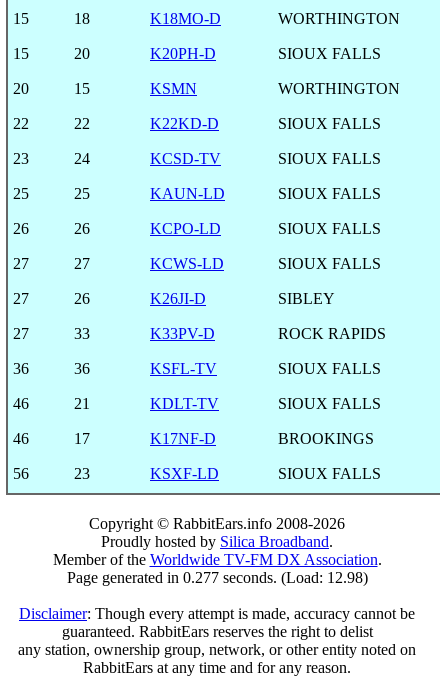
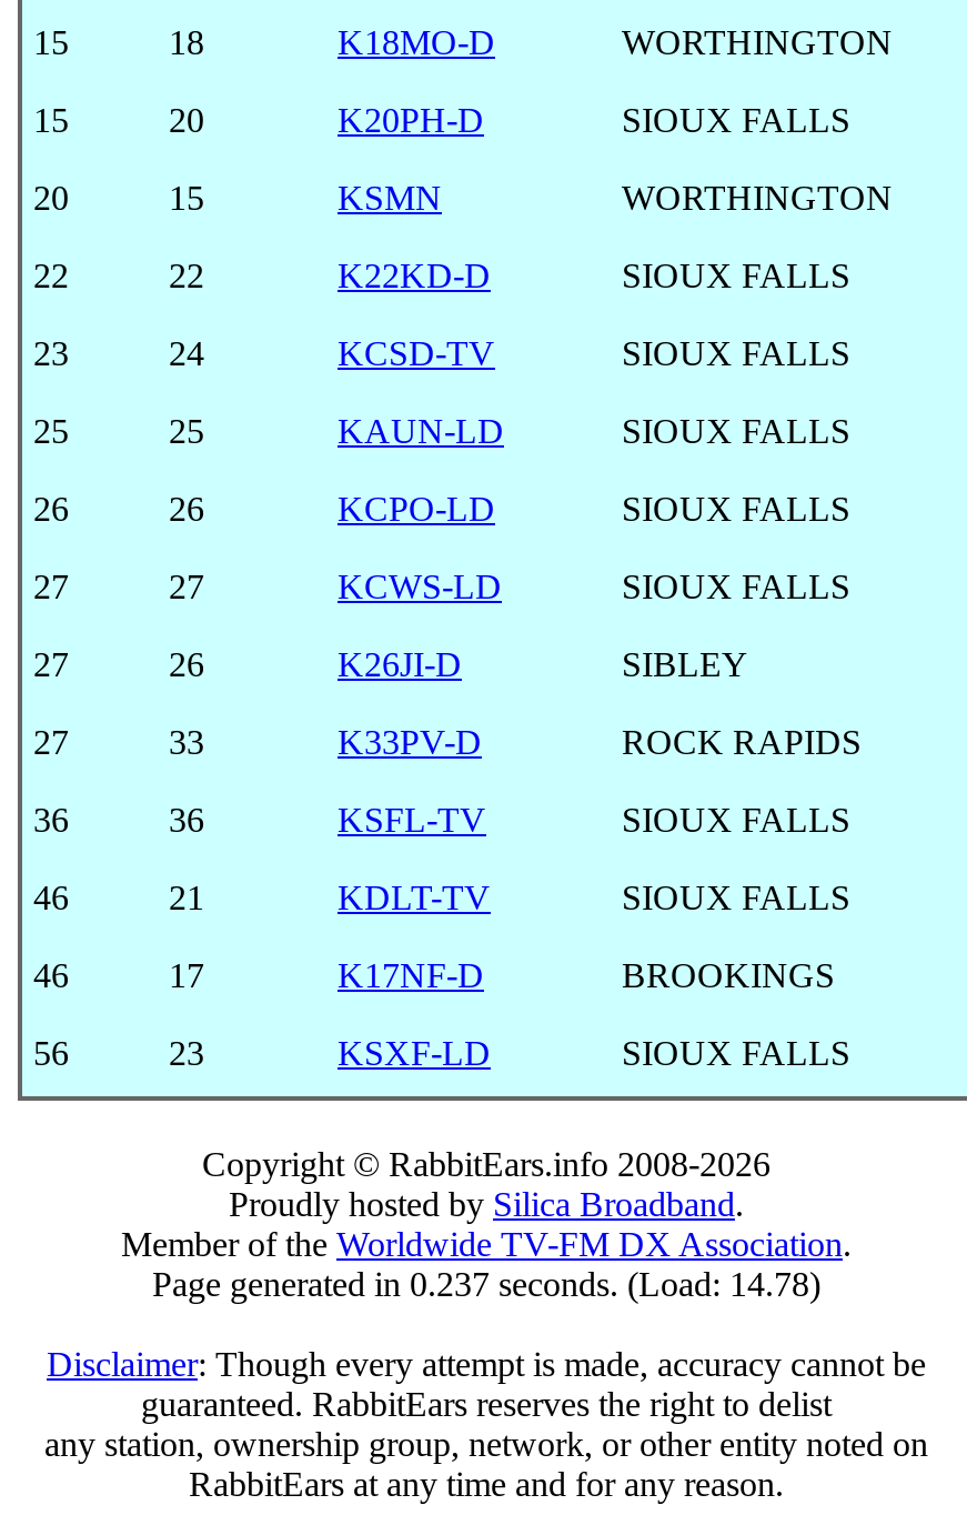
[66,569,367,586] Page generated in 0.277 seconds. (Load: 12.98) -> [152,1265,820,1303] Page generated in 0.237 seconds. (Load: 14.78)

